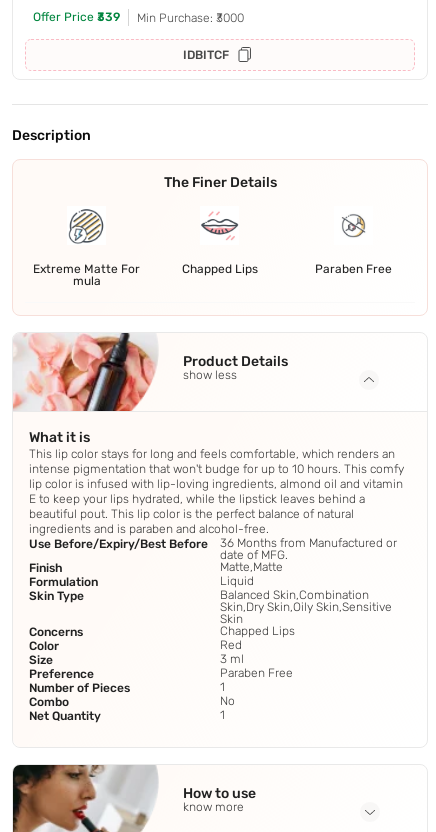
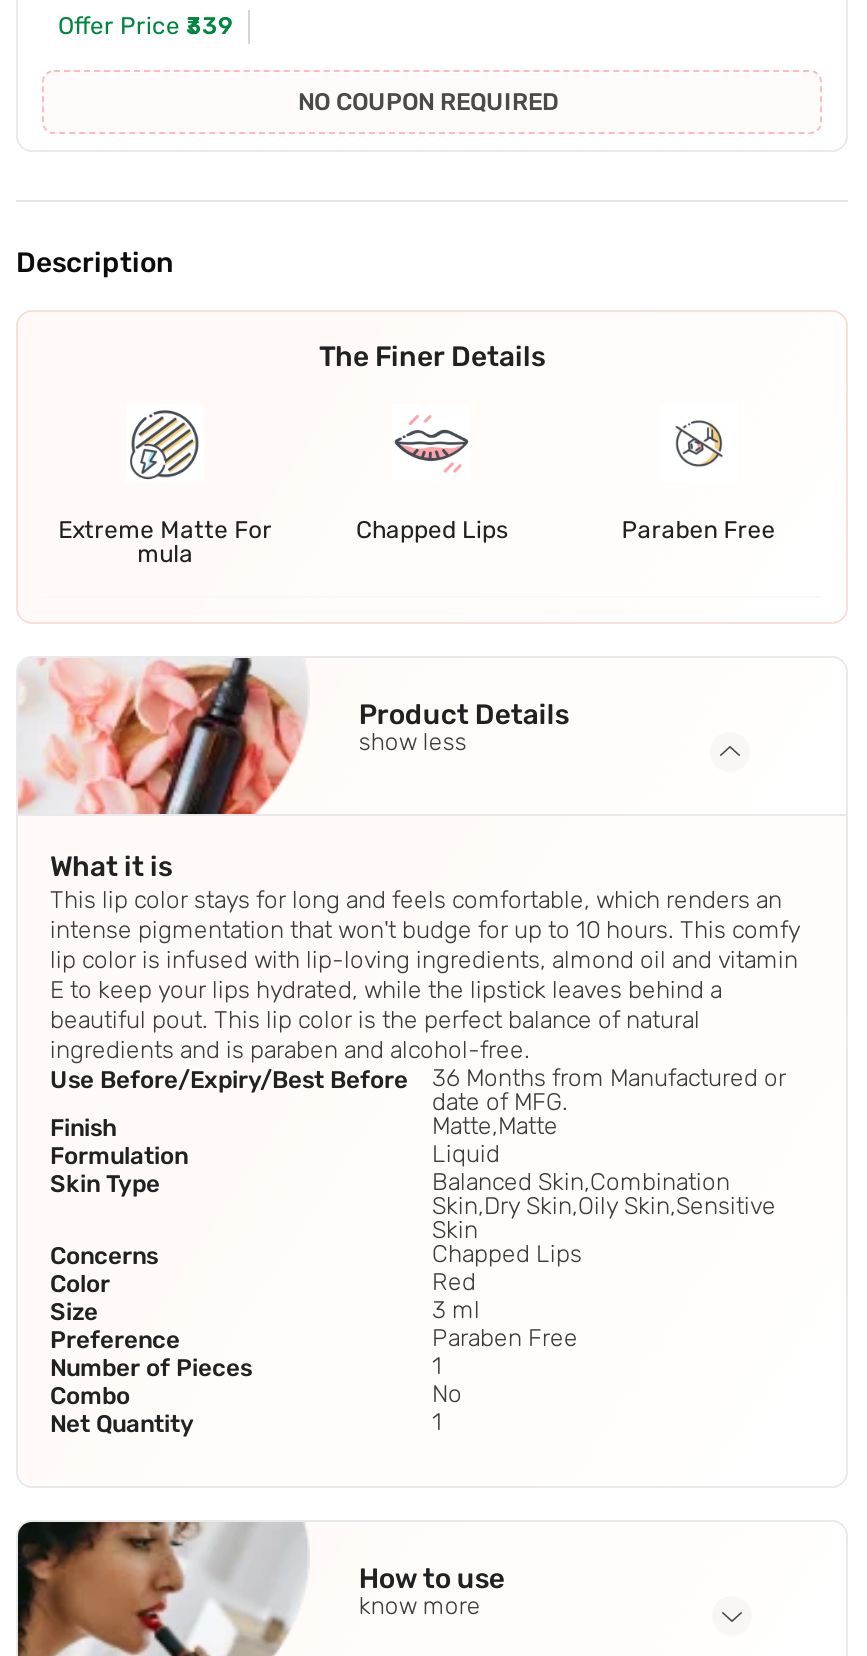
[137,11,244,62] Min Purchase: ₹3000 | IDBITCF -> [298,89,558,117] NO COUPON REQUIRED

